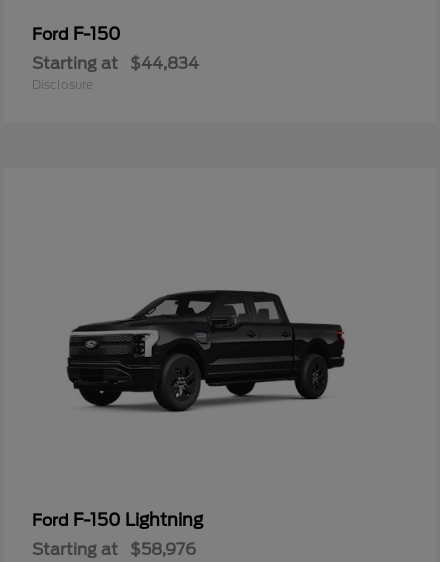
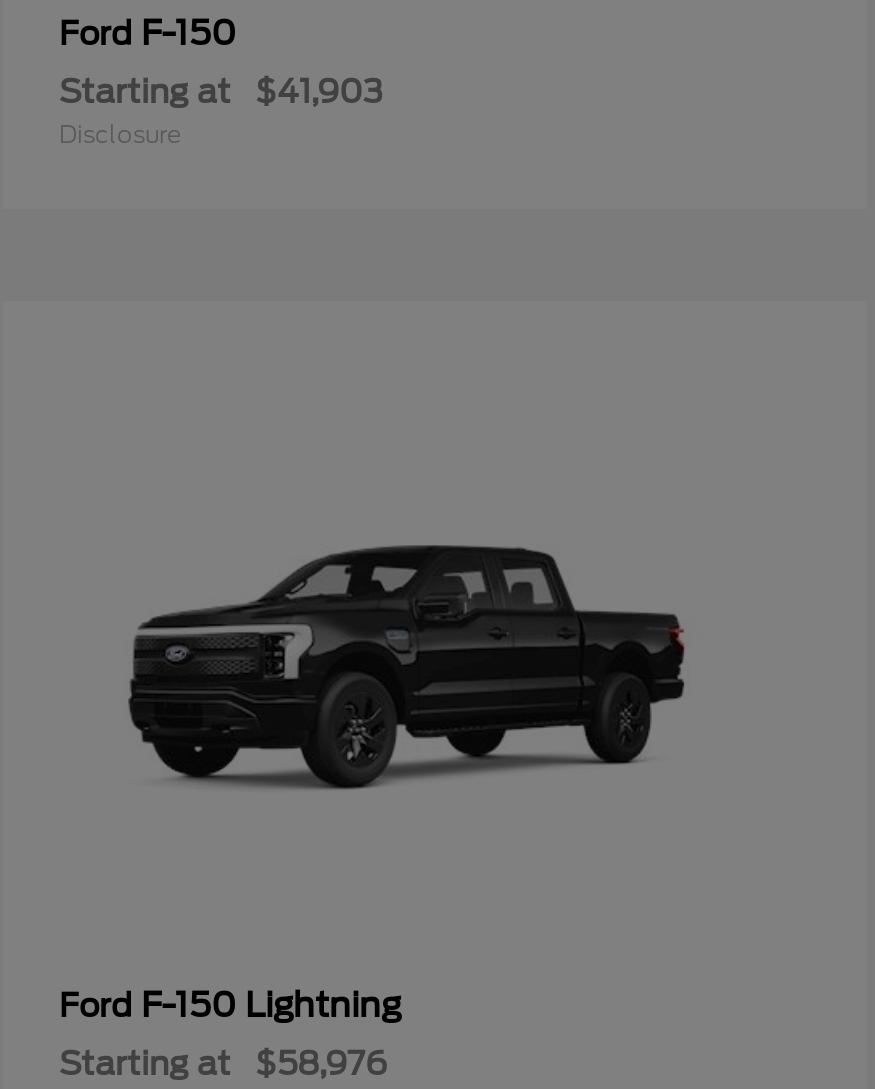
[32,54,199,73] Starting at $44,834 -> [59,73,383,111] Starting at $41,903

